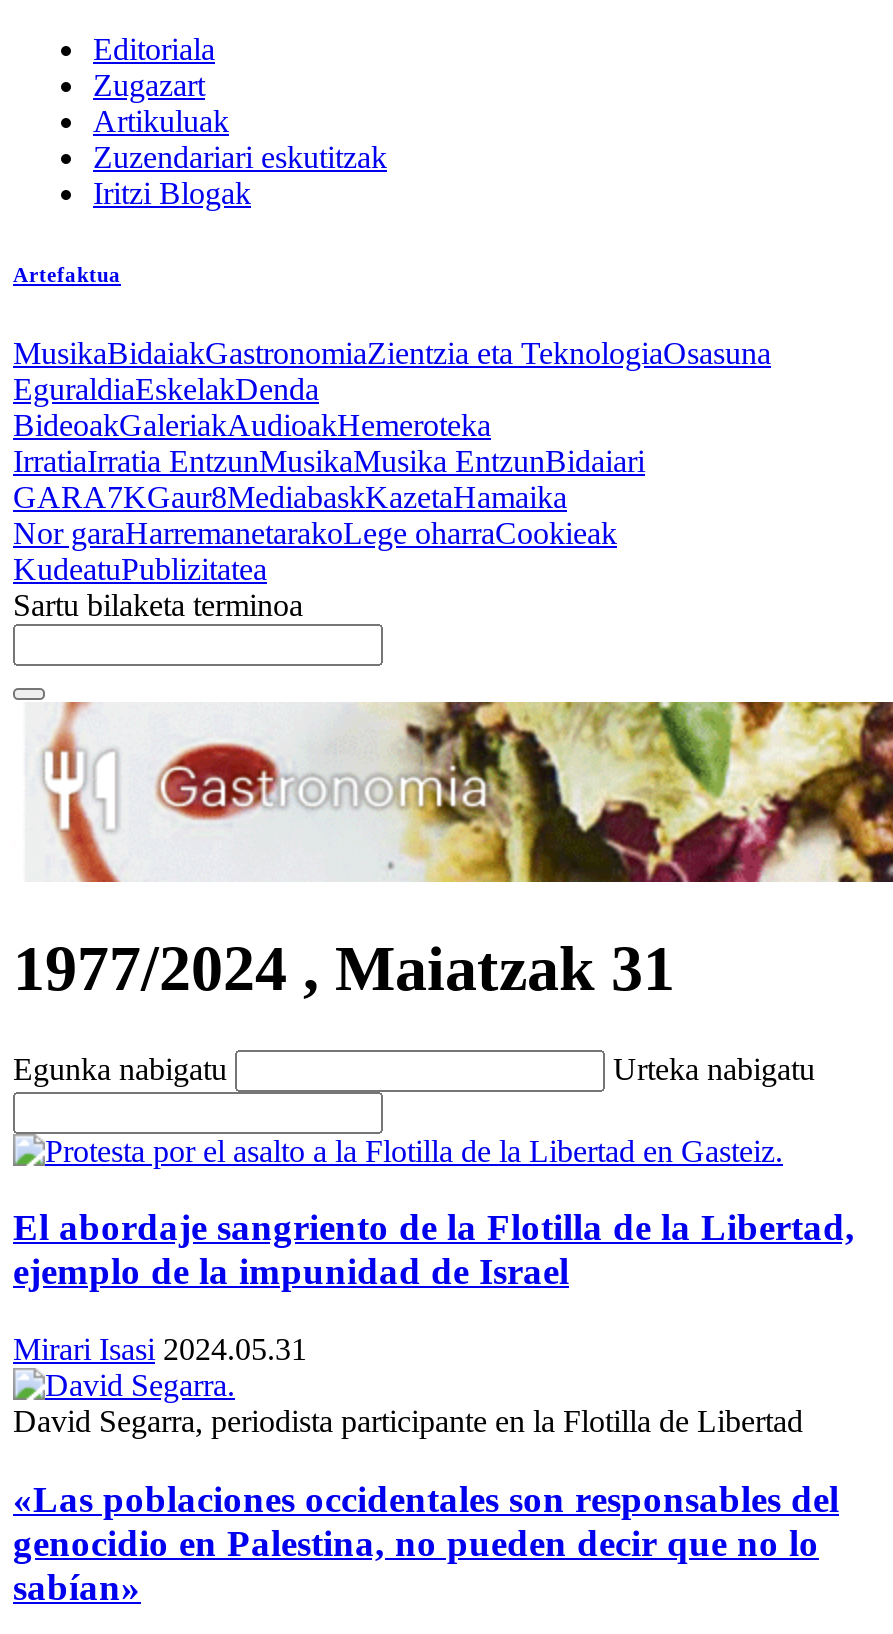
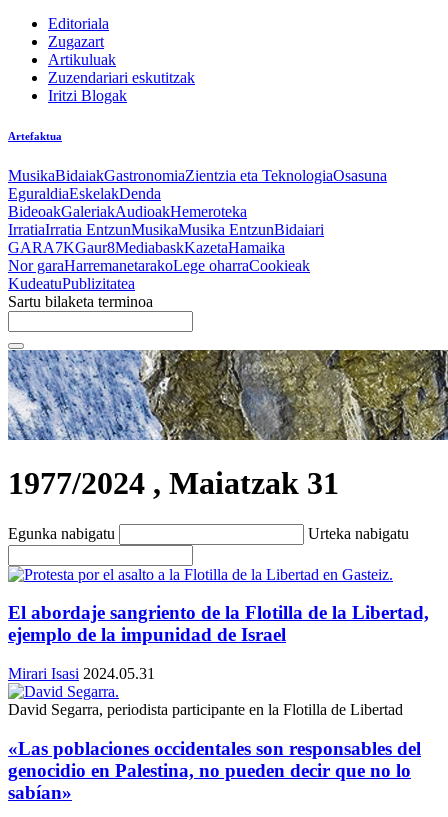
[13,700,887,884] [image] -> [7,349,445,441] [image]

